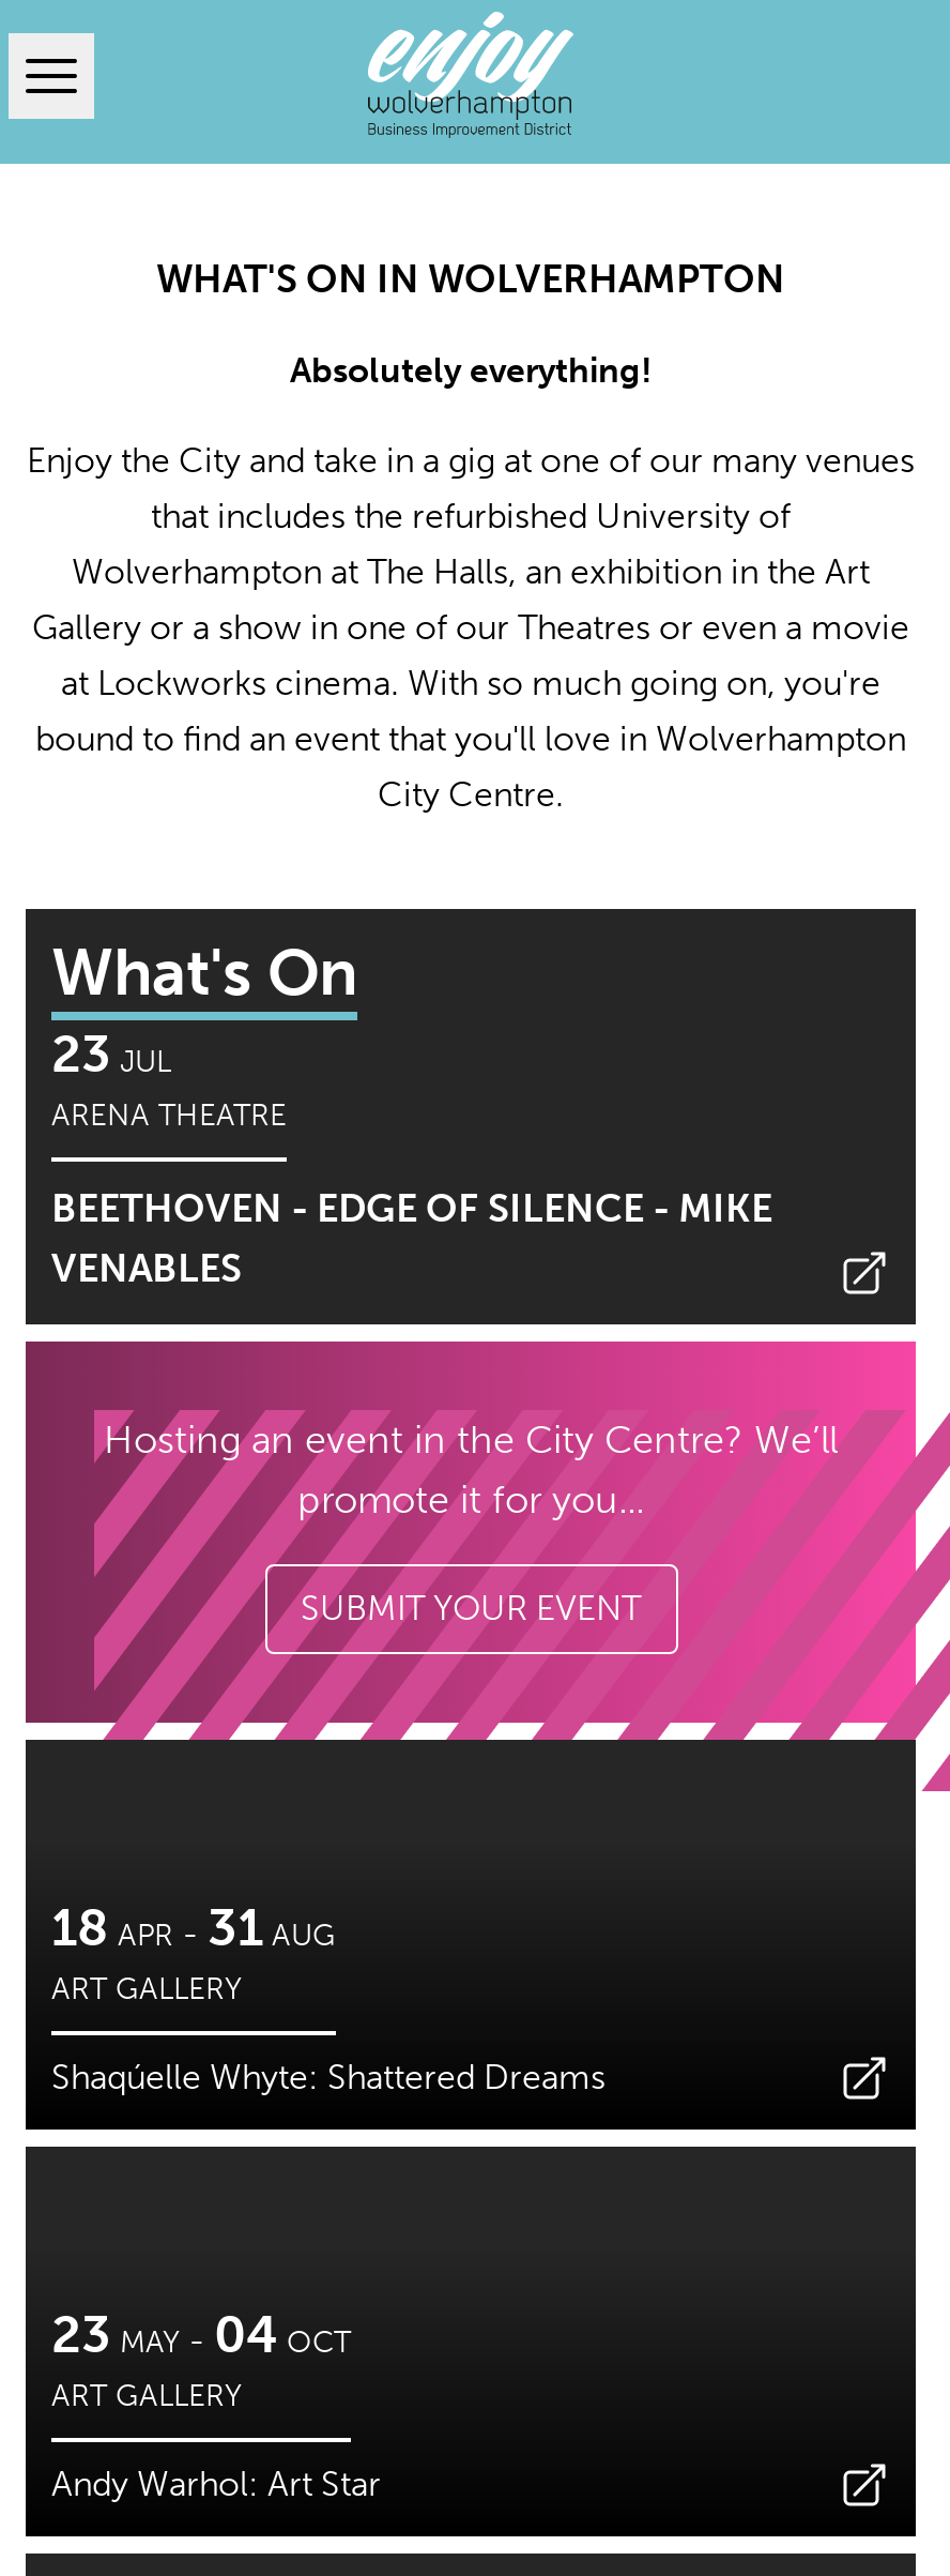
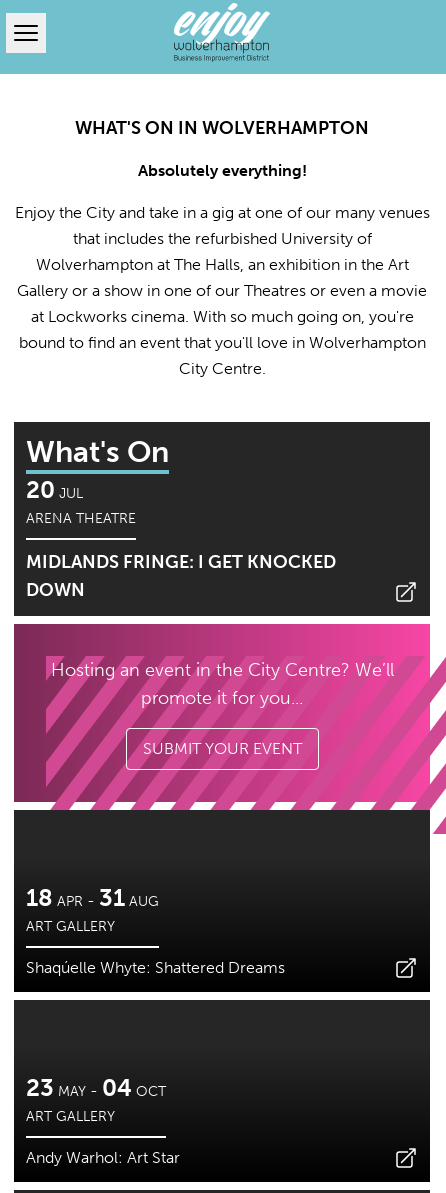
[51,1023,171,1085] 23 JUL -> [26,475,83,504] 20 JUL
[51,1186,772,1293] BEETHOVEN - EDGE OF SILENCE - MIKE | VENABLES -> [26,551,336,601] MIDLANDS FRINGE: I GET KNOCKED | DOWN

